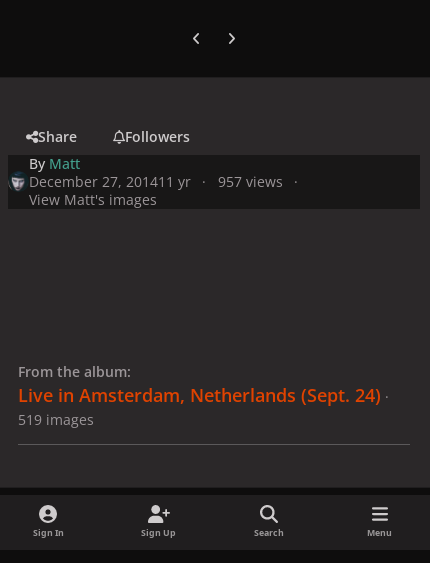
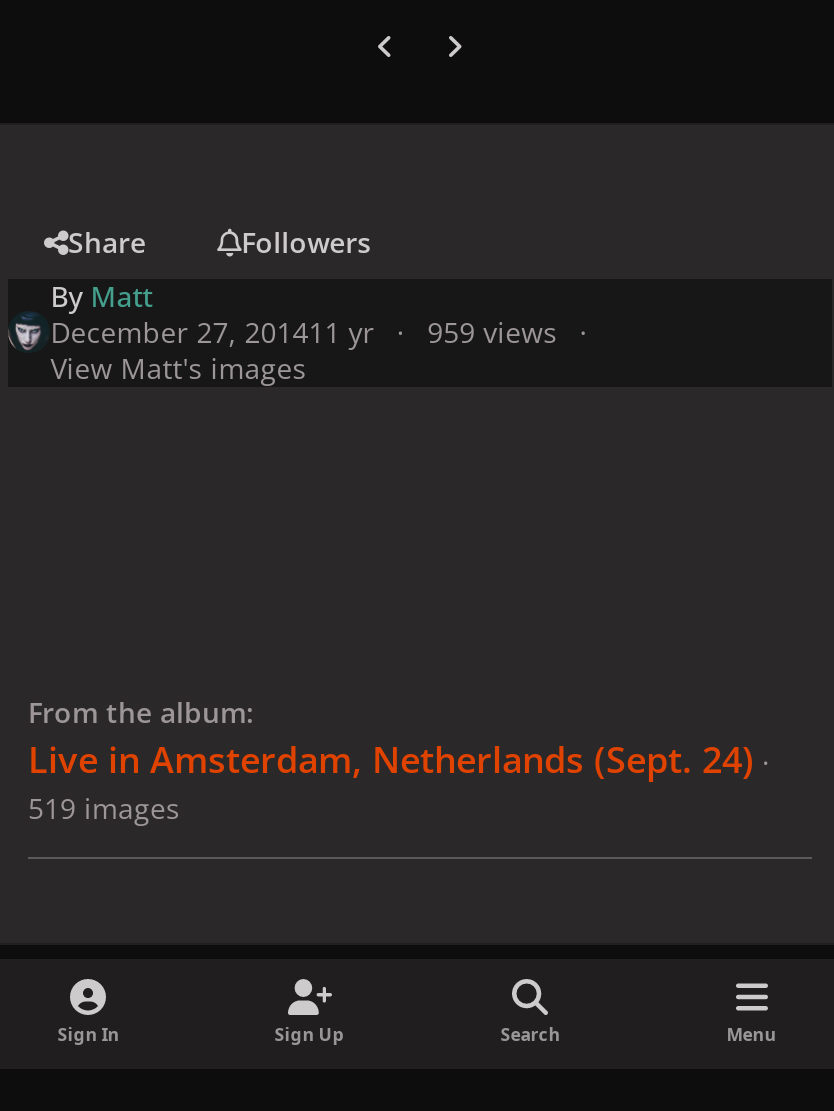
[29,171,283,190] December 27, 201411 yr 957 views -> [50,312,557,350] December 27, 201411 yr 959 views

